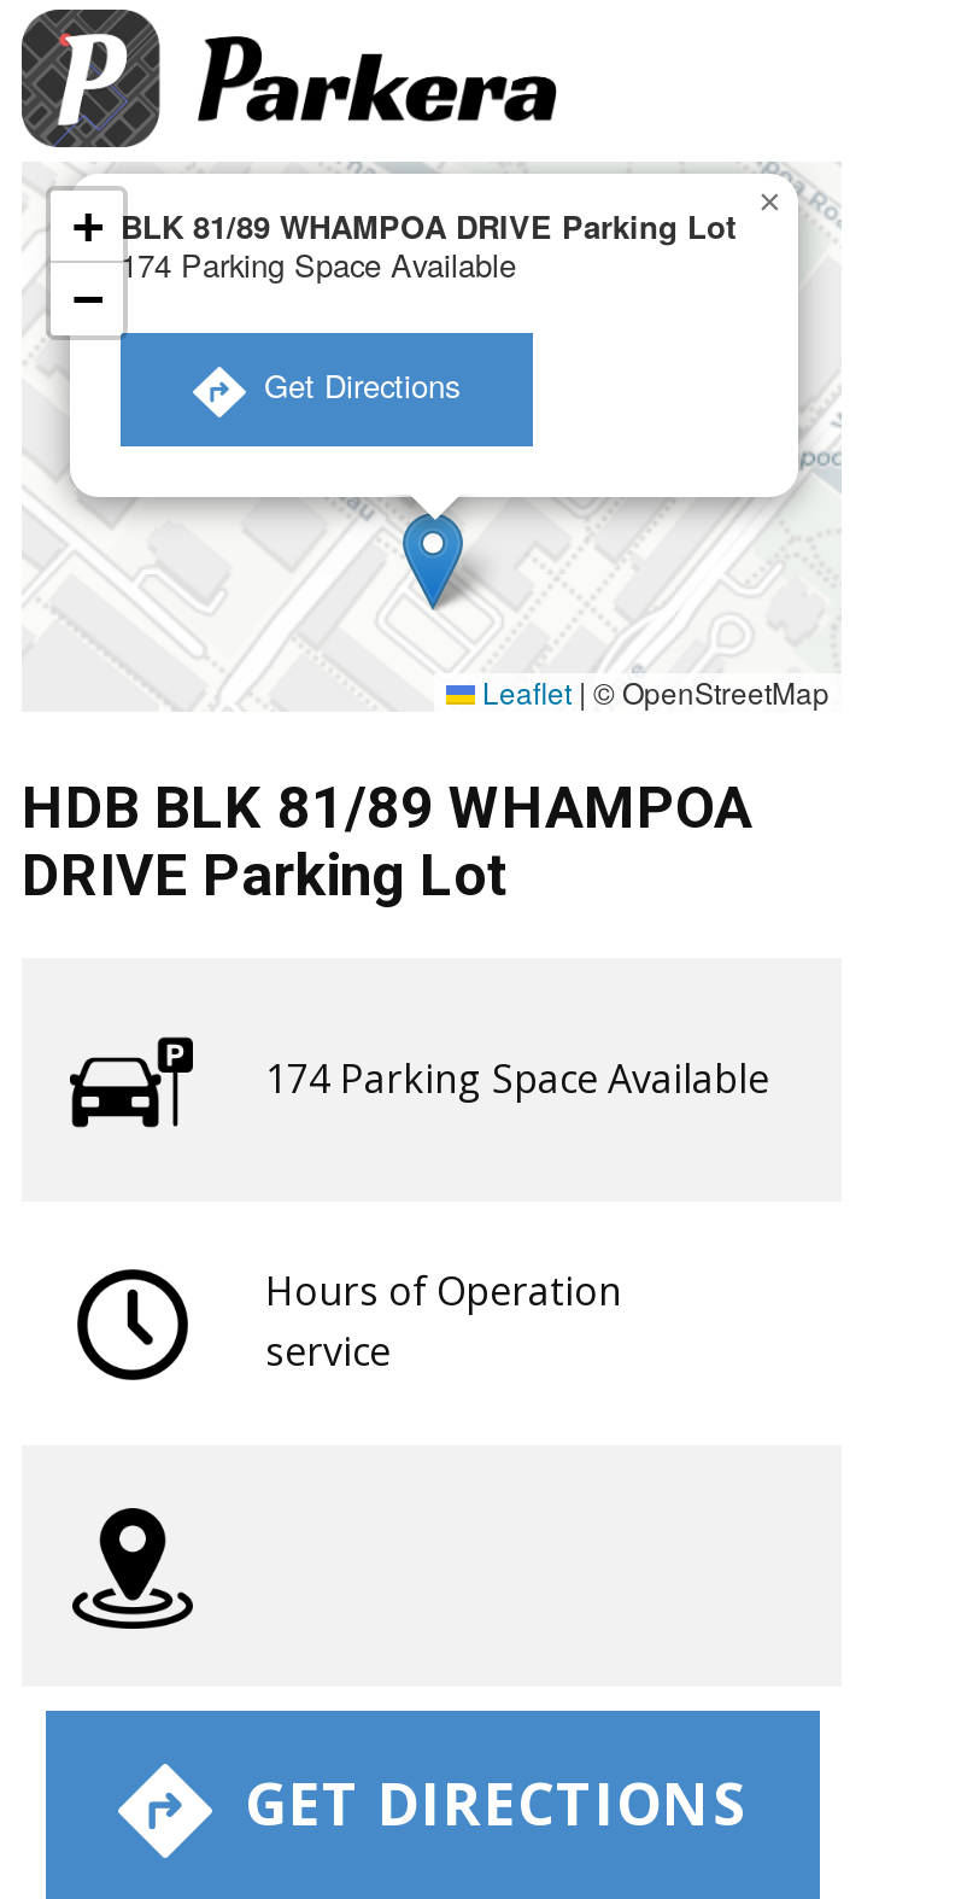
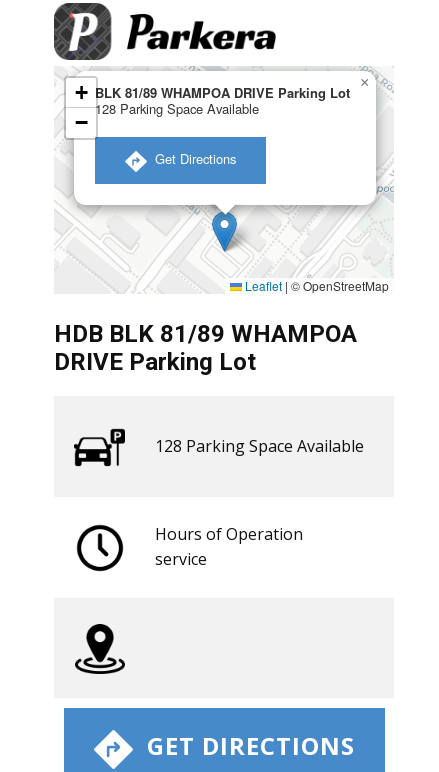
[121,240,516,286] 174 Parking Space Available -> [95,98,259,117] 128 Parking Space Available
[265,1051,769,1104] 174 Parking Space Available -> [155,434,364,456] 128 Parking Space Available

